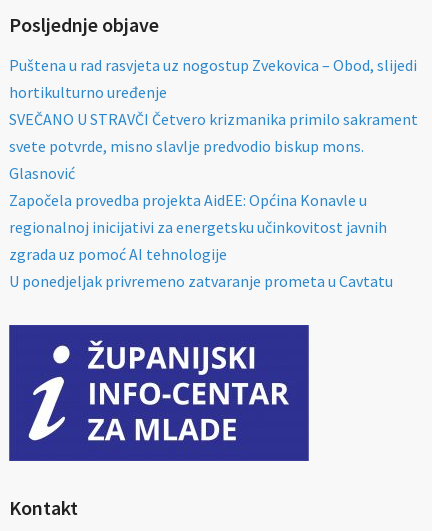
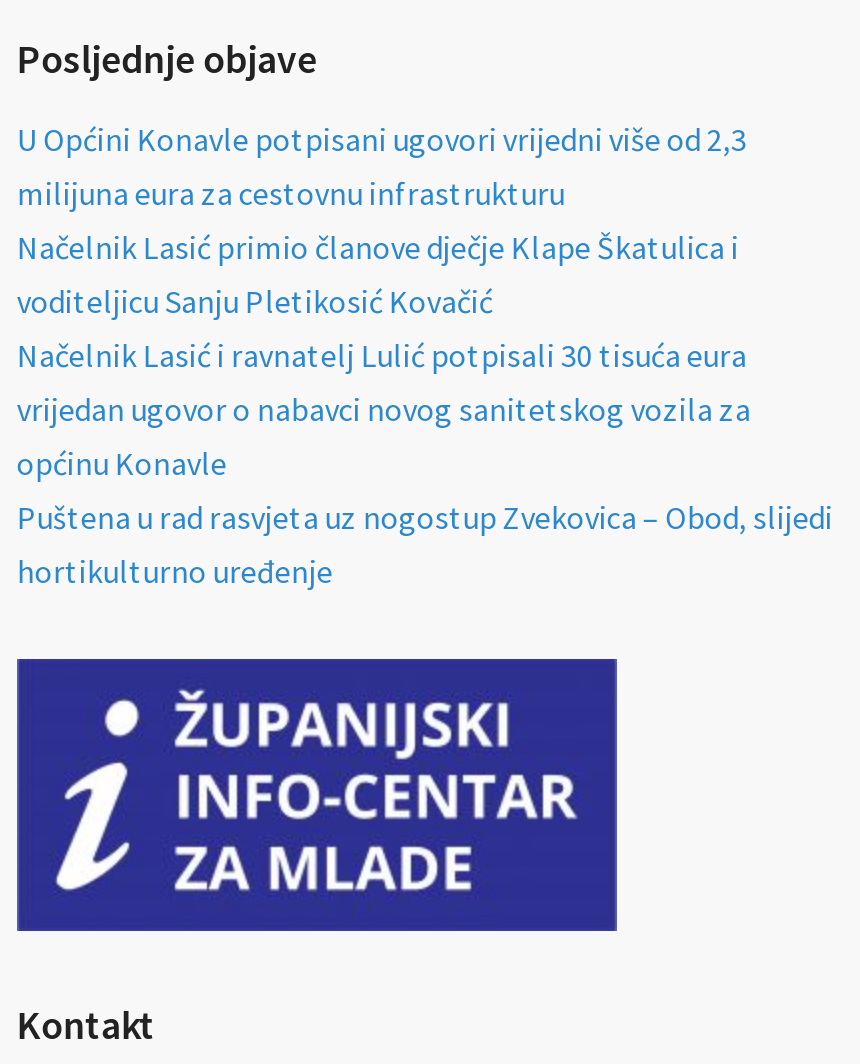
none -> [17,118,751,482] U Općini Konavle potpisani ugovori vrijedni više od 2,3 | milijuna eura za cestovnu infrastrukturu | Načelnik Lasić primio članove dječje Klape Škatulica i | voditeljicu Sanju Pletikosić Kovačić | Načelnik Lasić i ravnatelj Lulić potpisali 30 tisuća eura | vrijedan ugovor o nabavci novog sanitetskog vozila za | općinu Konavle
moved [9,55,417,102] -> [17,496,833,590]: Puštena u rad rasvjeta uz nogostup Zvekovica – Obod, slijedi | hortikulturno uređenje
[9,109,418,291] SVEČANO U STRAVČI Četvero krizmanika primilo sakrament | svete potvrde, misno slavlje predvodio biskup mons. | Glasnović | Započela provedba projekta AidEE: Općina Konavle u | regionalnoj inicijativi za energetsku učinkovitost javnih | zgrada uz pomoć AI tehnologije | U ponedjeljak privremeno zatvaranje prometa u Cavtatu -> none

